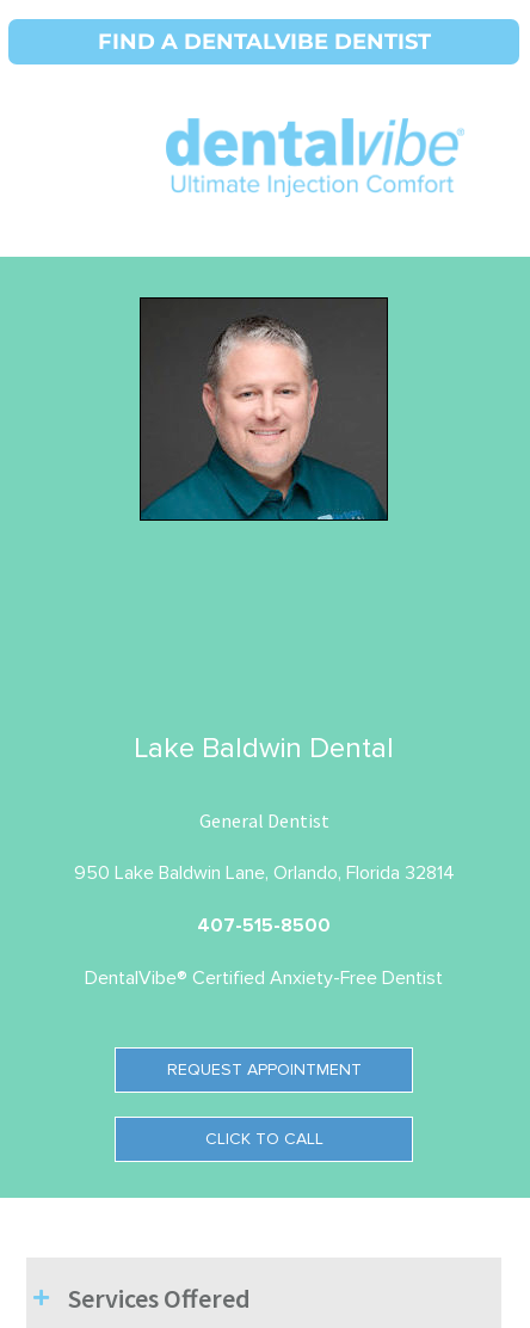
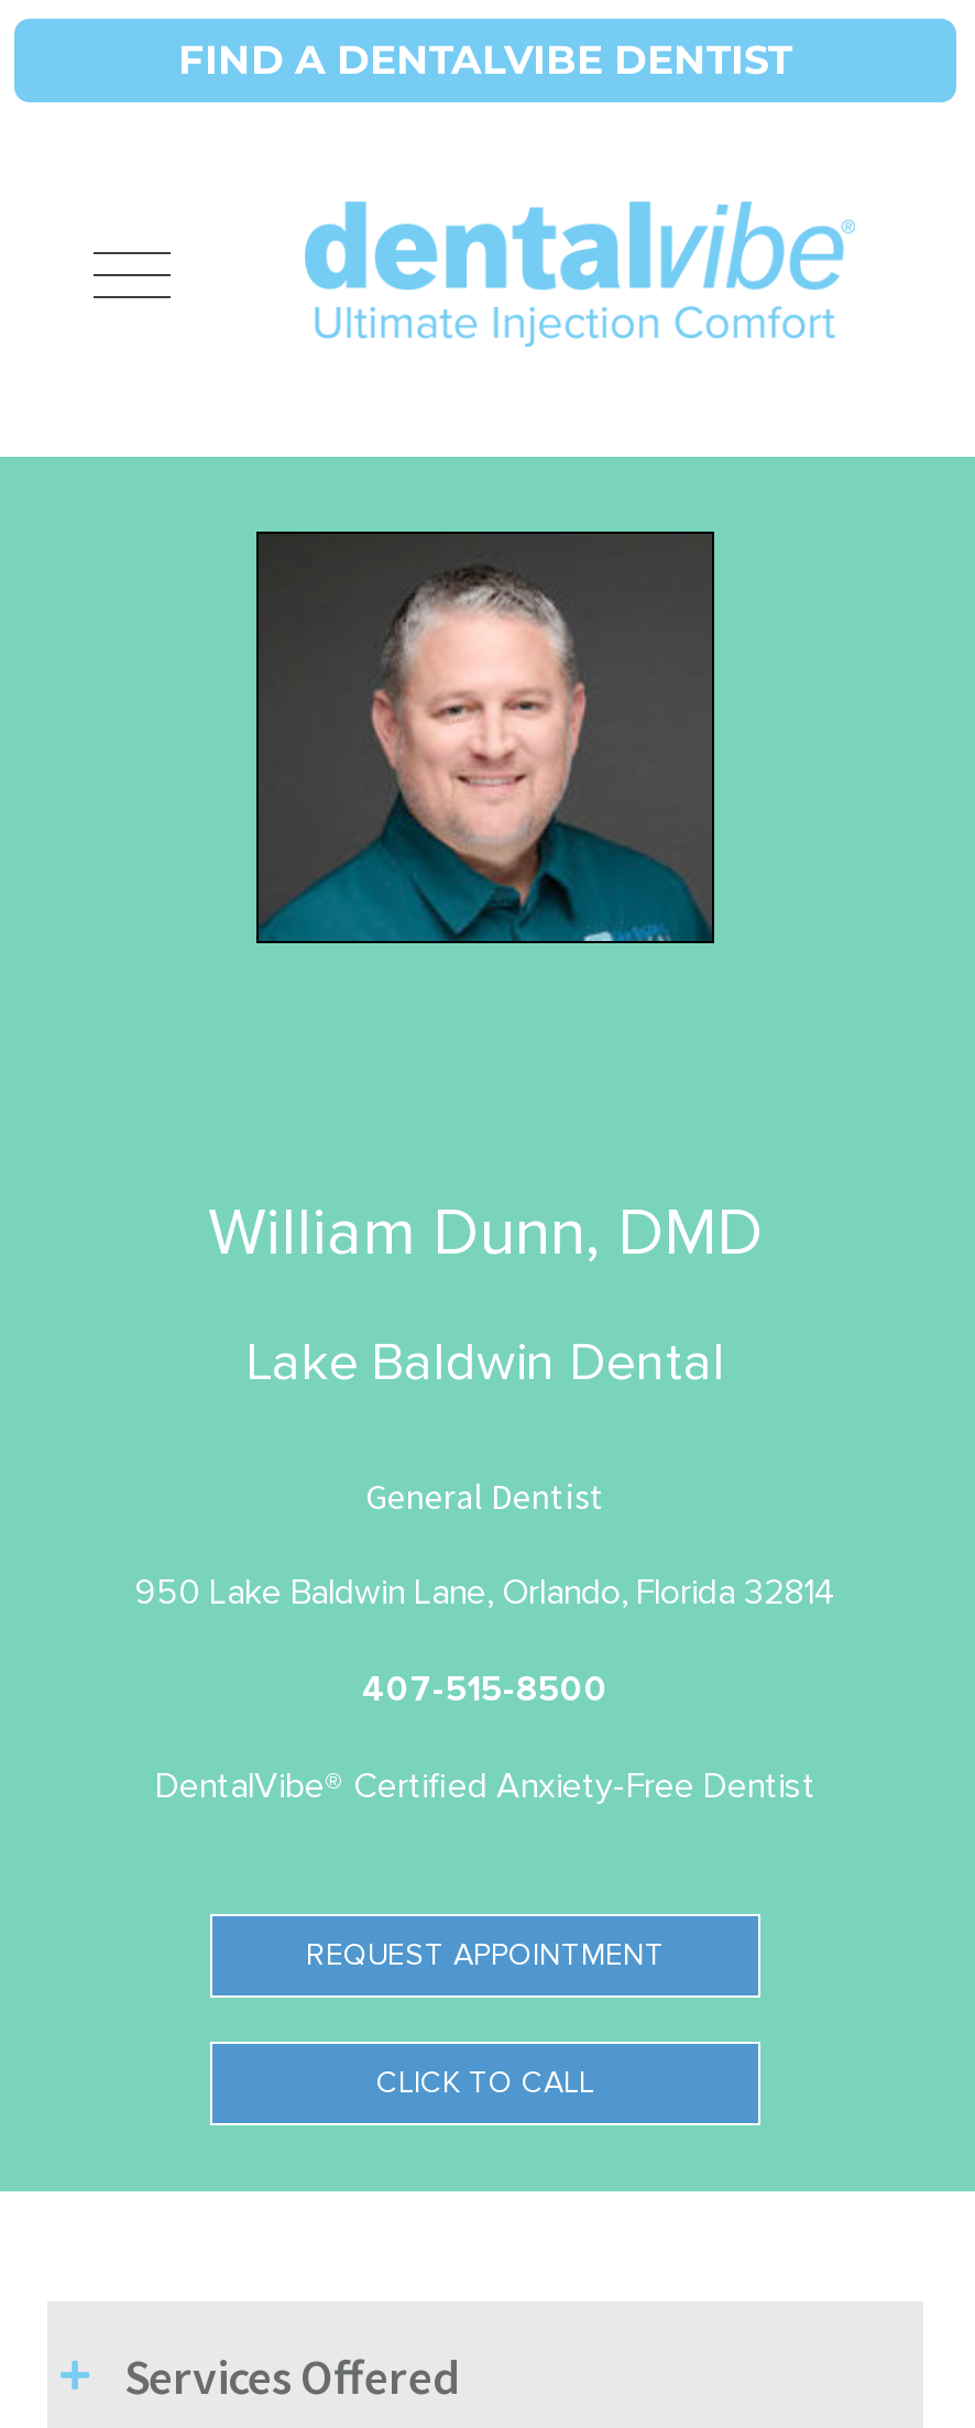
none -> [208,1192,763,1274] William Dunn, DMD

